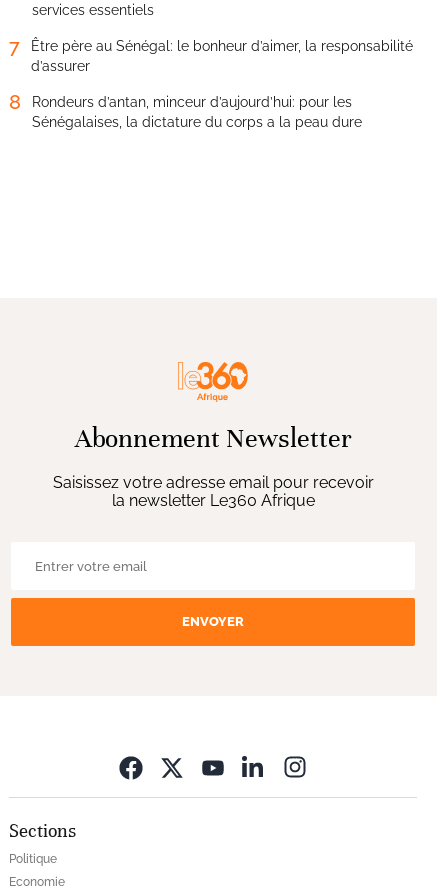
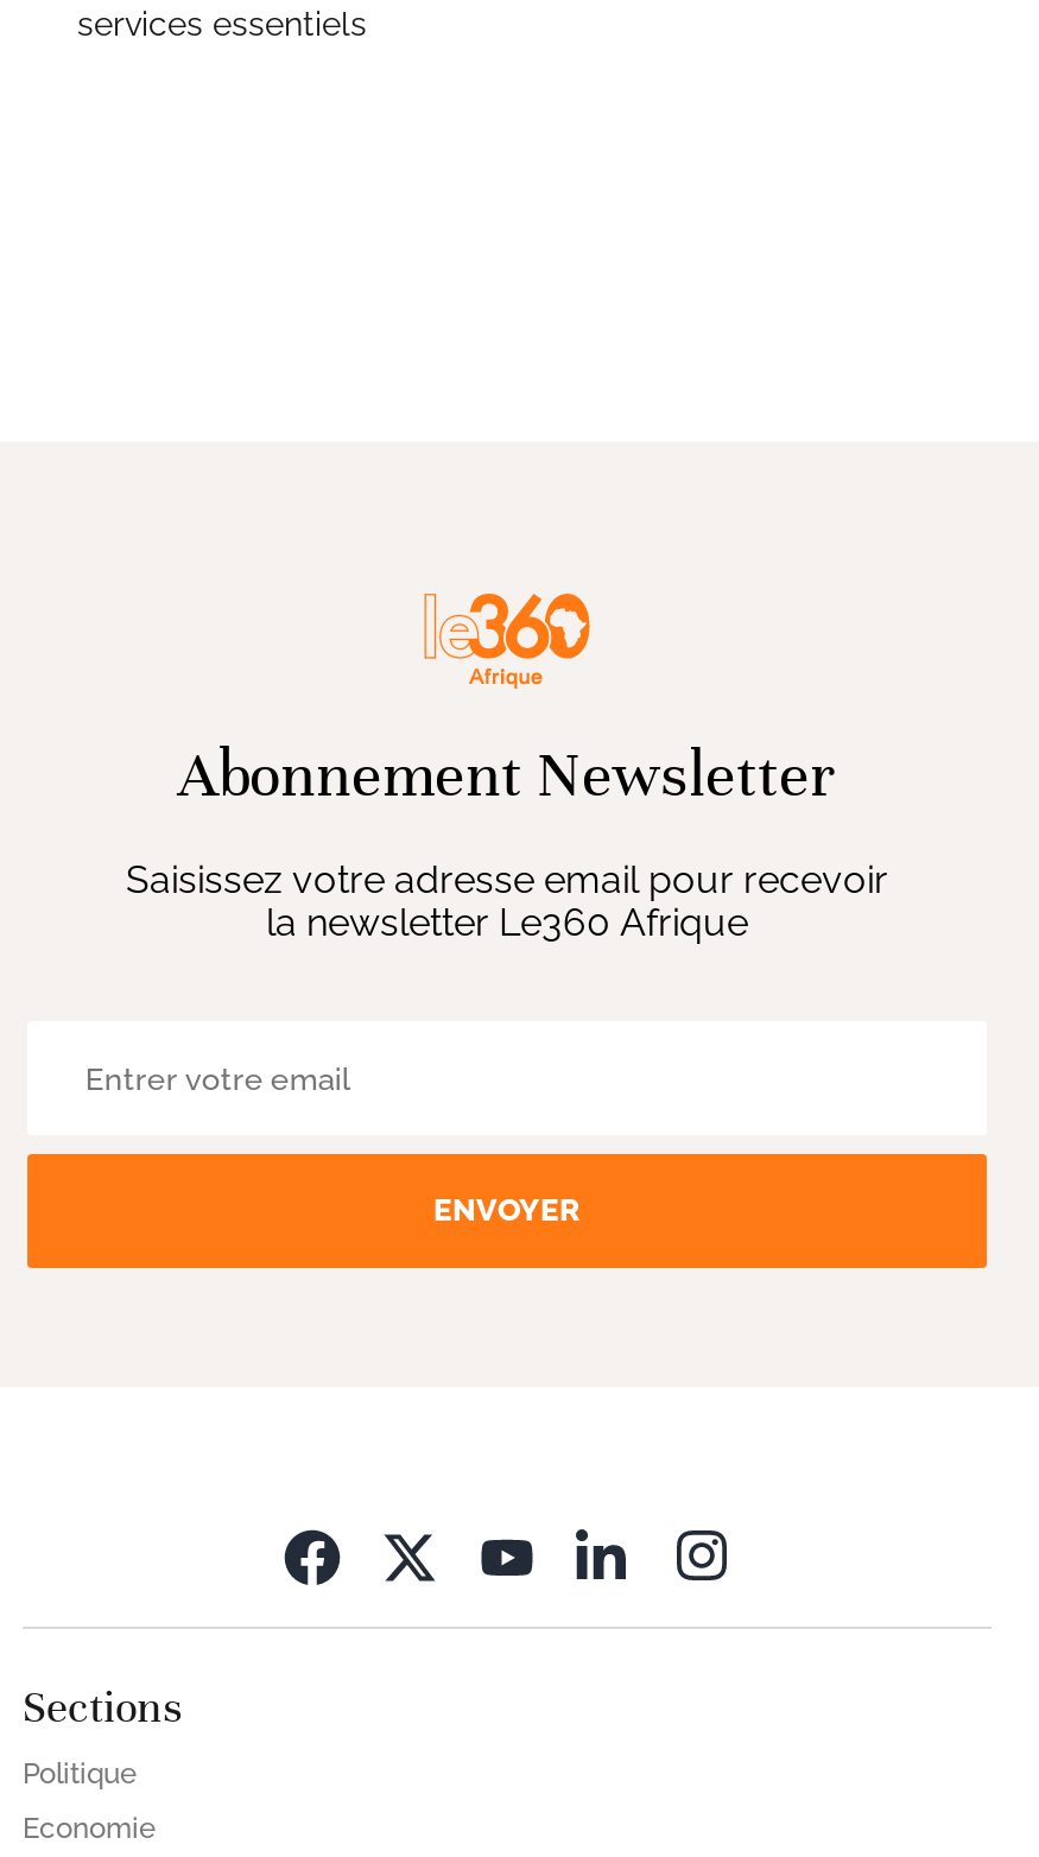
[9,34,413,130] 7 | Être père au Sénégal: le bonheur d’aimer, la responsabilité | d’assurer | 8 | Rondeurs d’antan, minceur d’aujourd’hui: pour les | Sénégalaises, la dictature du corps a la peau dure -> none

